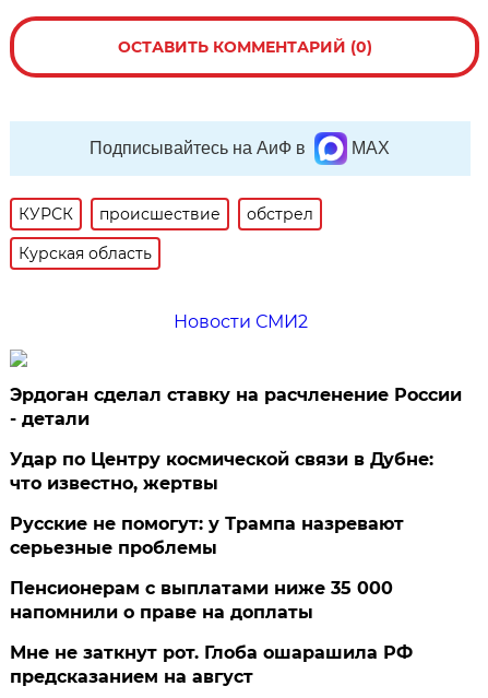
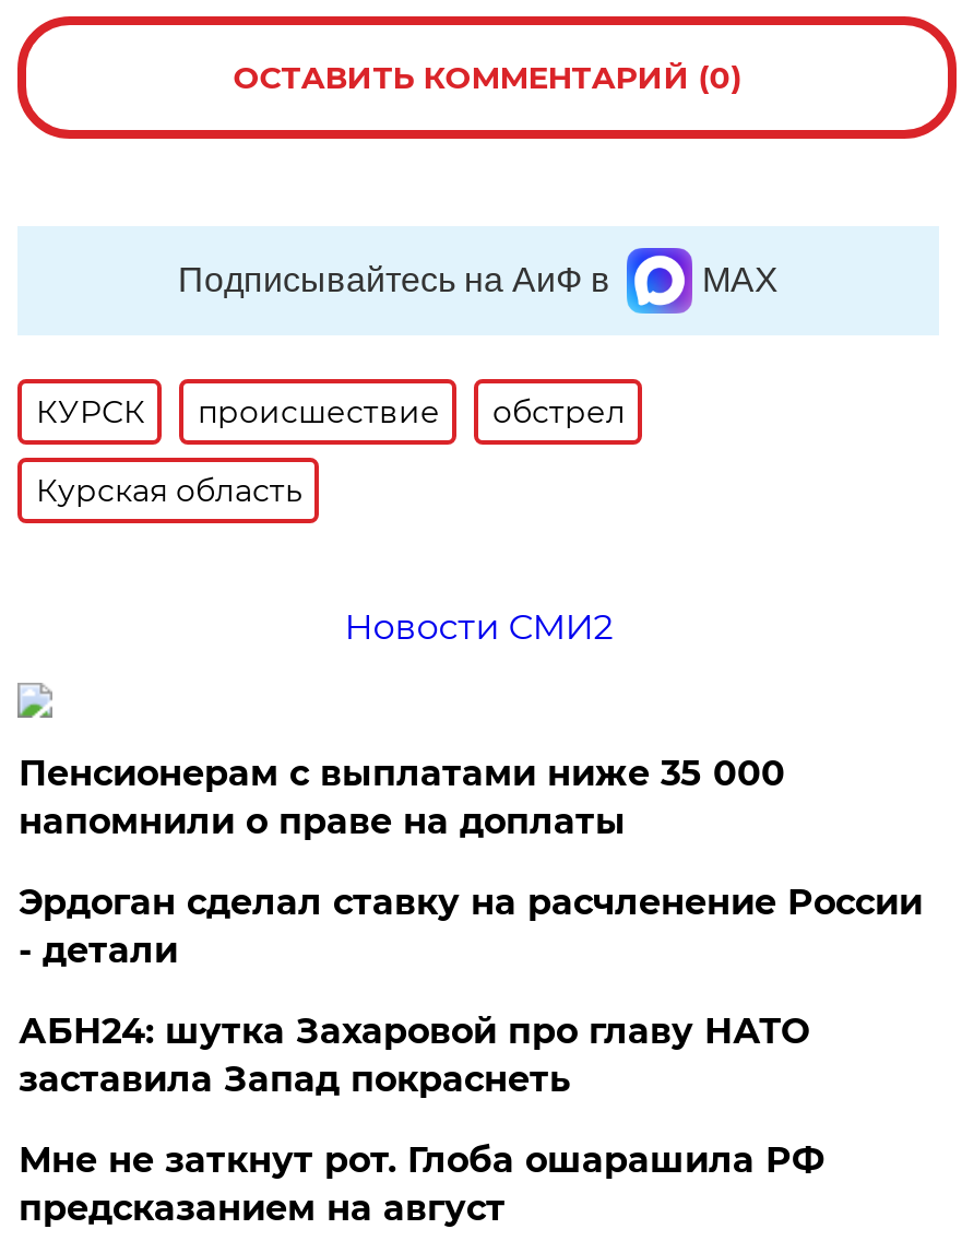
moved [10,385,462,429] -> [18,882,922,971]: Эрдоган сделал ставку на расчленение России | - детали
[10,449,434,558] Удар по Центру космической связи в Дубне: | что известно, жертвы | Русские не помогут: у Трампа назревают | серьезные проблемы -> [18,1010,809,1100] АБН24: шутка Захаровой про главу НАТО | заставила Запад покраснеть
moved [10,578,393,623] -> [18,753,785,842]: Пенсионерам с выплатами ниже 35 000 | напомнили о праве на доплаты

